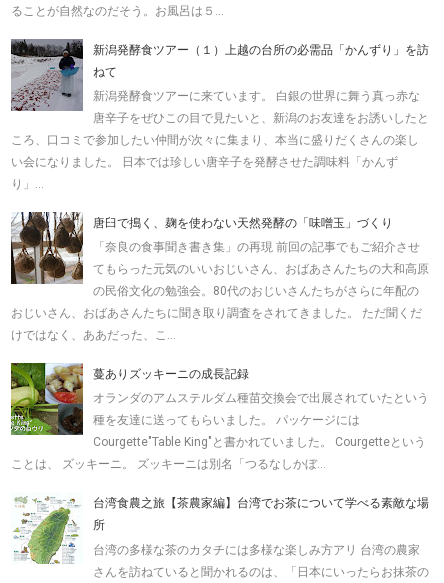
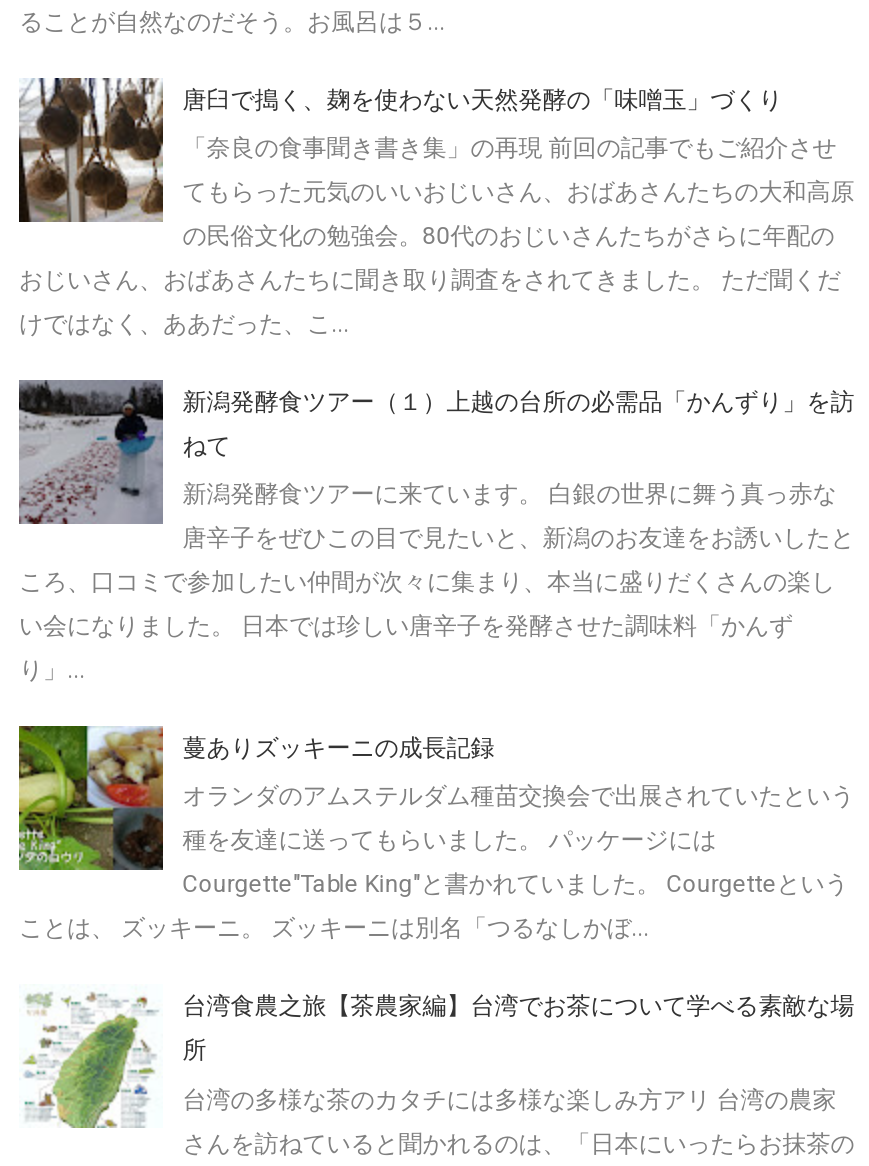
moved [9,39,429,191] -> [15,380,855,685]: [image] | 新潟発酵食ツアー（１）上越の台所の必需品「かんずり」を訪 | ねて | 新潟発酵食ツアーに来ています。 白銀の世界に舞う真っ赤な | 唐辛子をぜひこの目で見たいと、新潟のお友達をお誘いしたと | ころ、口コミで参加したい仲間が次々に集まり、本当に盛りだくさんの楽し | い会になりました。 日本では珍しい唐辛子を発酵させた調味料「かんず | り」...
moved [10,211,429,342] -> [19,78,855,338]: [image] | 唐臼で搗く、麹を使わない天然発酵の「味噌玉」づくり | 「奈良の食事聞き書き集」の再現 前回の記事でもご紹介させ | てもらった元気のいいおじいさん、おばあさんたちの大和高原 | の民俗文化の勉強会。80代のおじいさんたちがさらに年配の | おじいさん、おばあさんたちに聞き取り調査をされてきました。 ただ聞くだ | けではなく、ああだった、こ...

